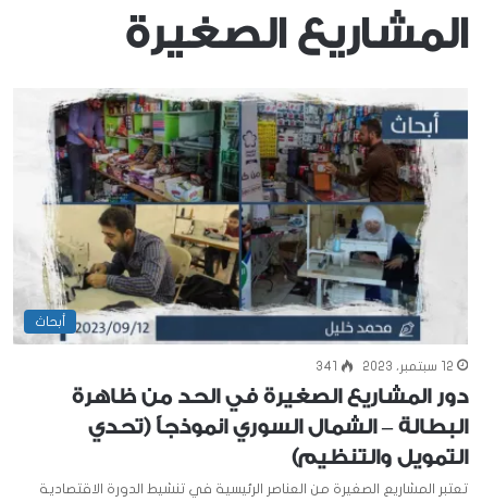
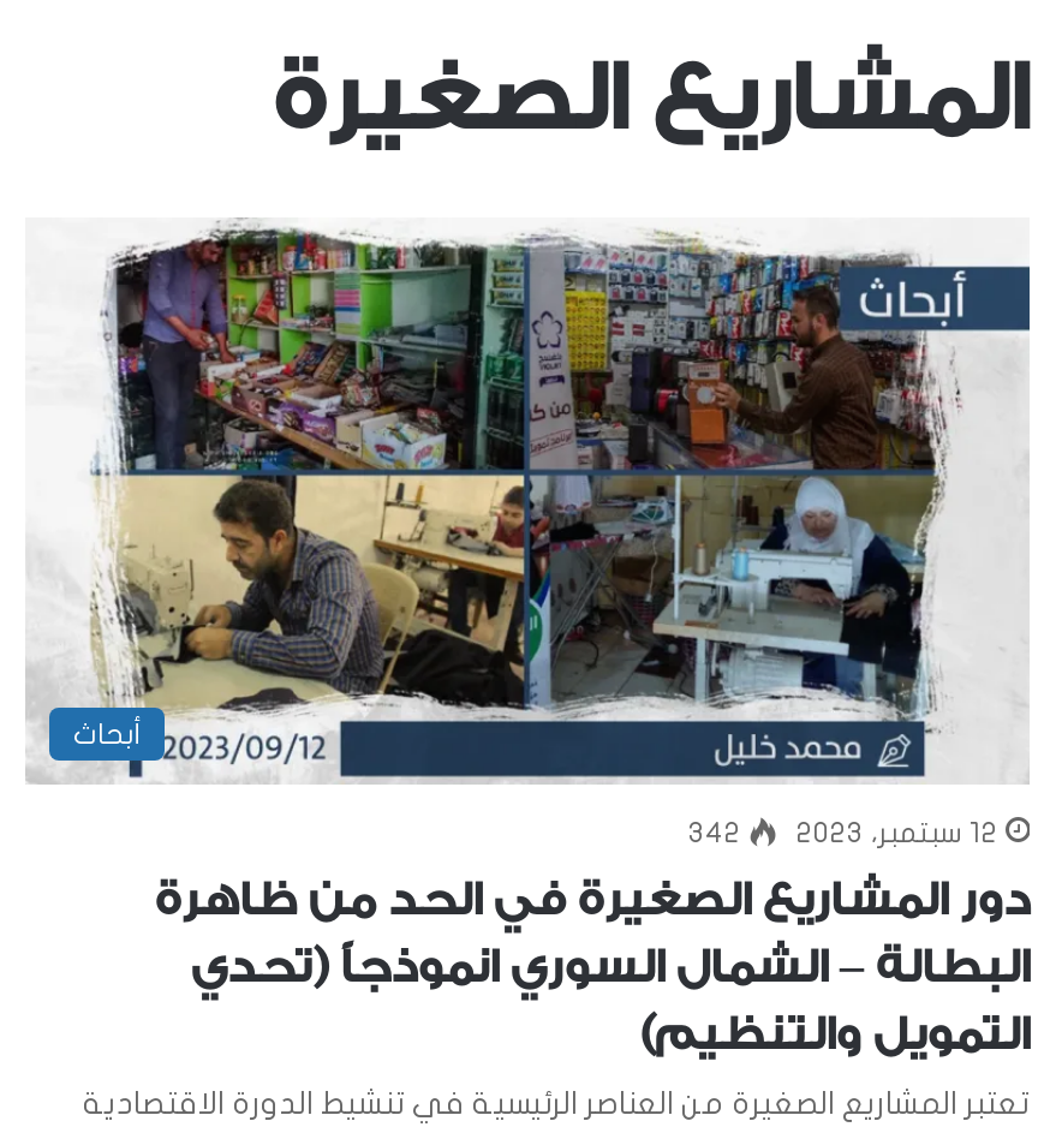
[316,360,337,373] 341 -> [688,818,741,847] 342

